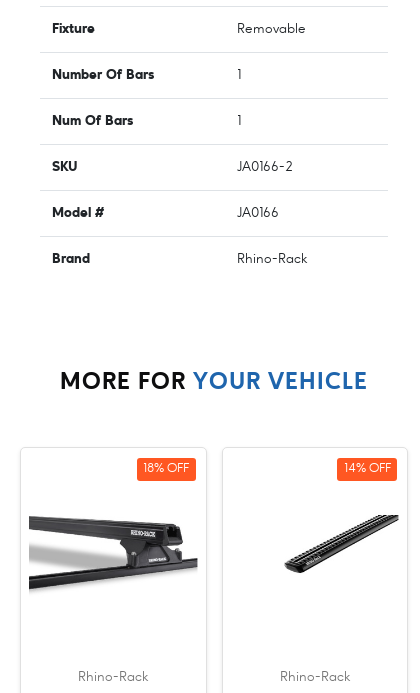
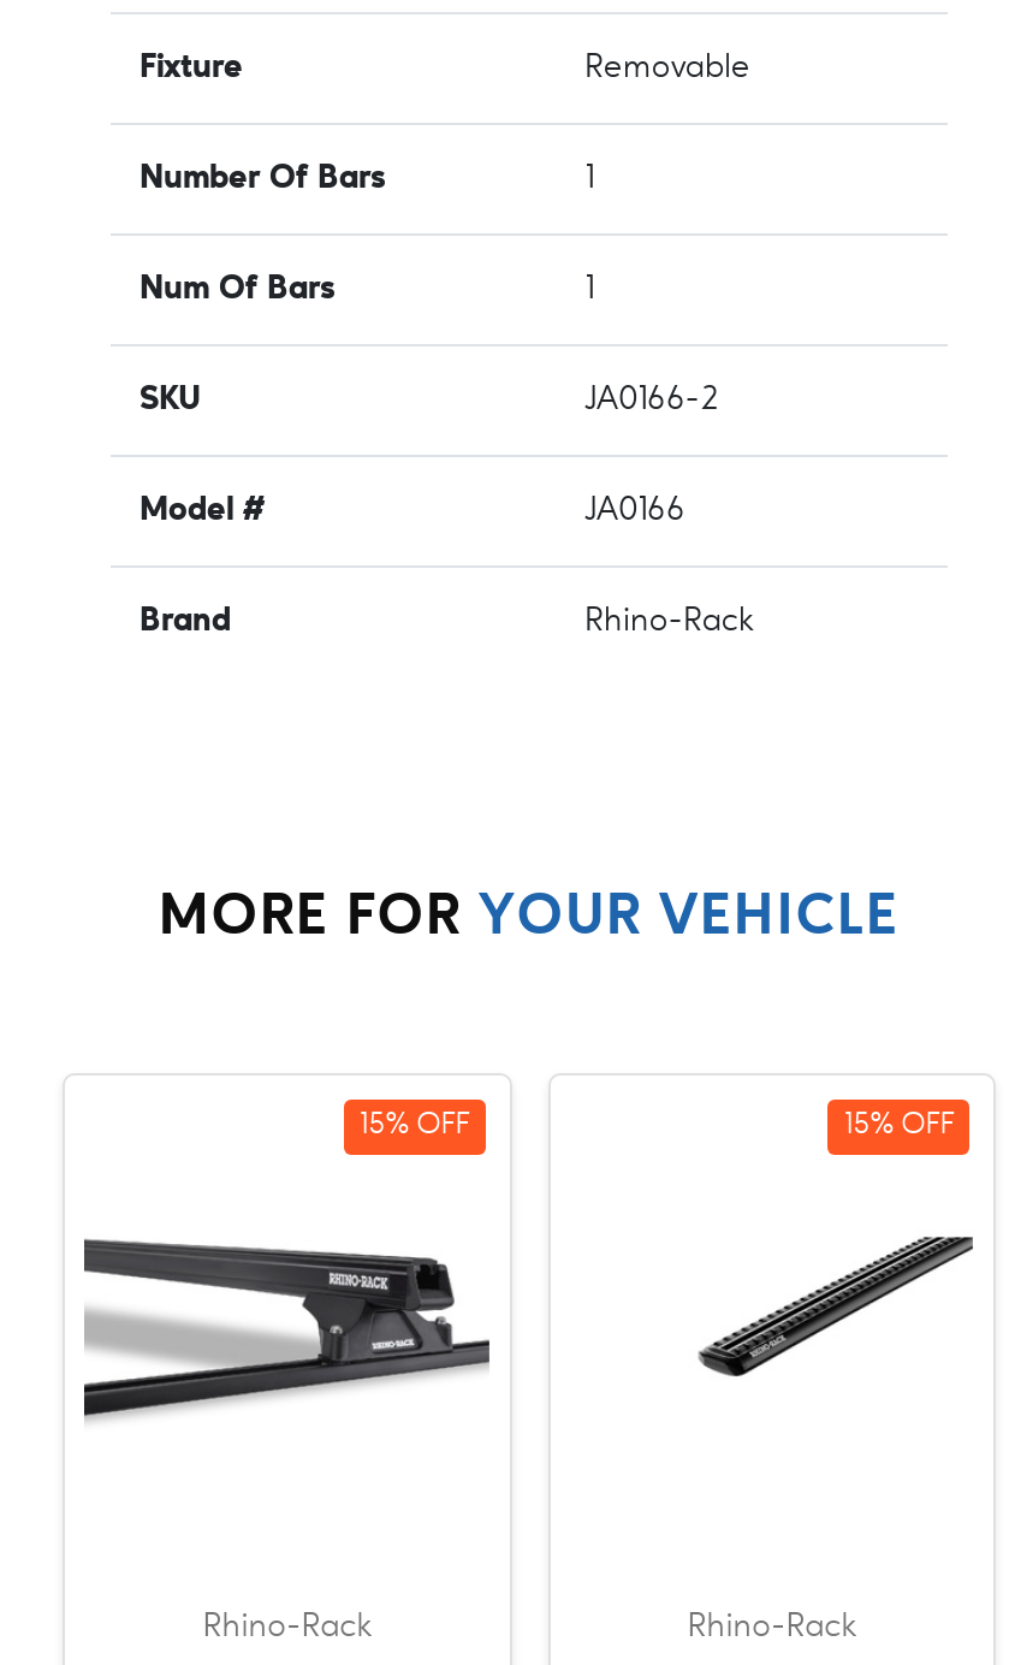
[143,462,189,475] 18% OFF -> [359,1110,470,1141] 15% OFF
[344,462,391,475] 14% OFF -> [844,1110,954,1141] 15% OFF

